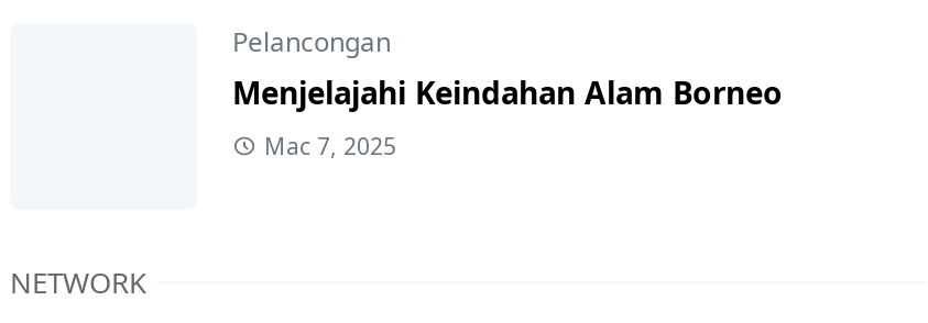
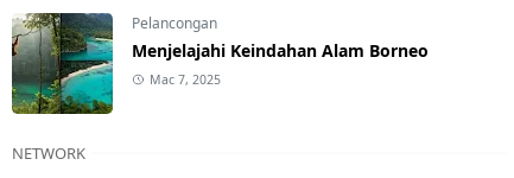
none -> [11,12,114,115] [image]

